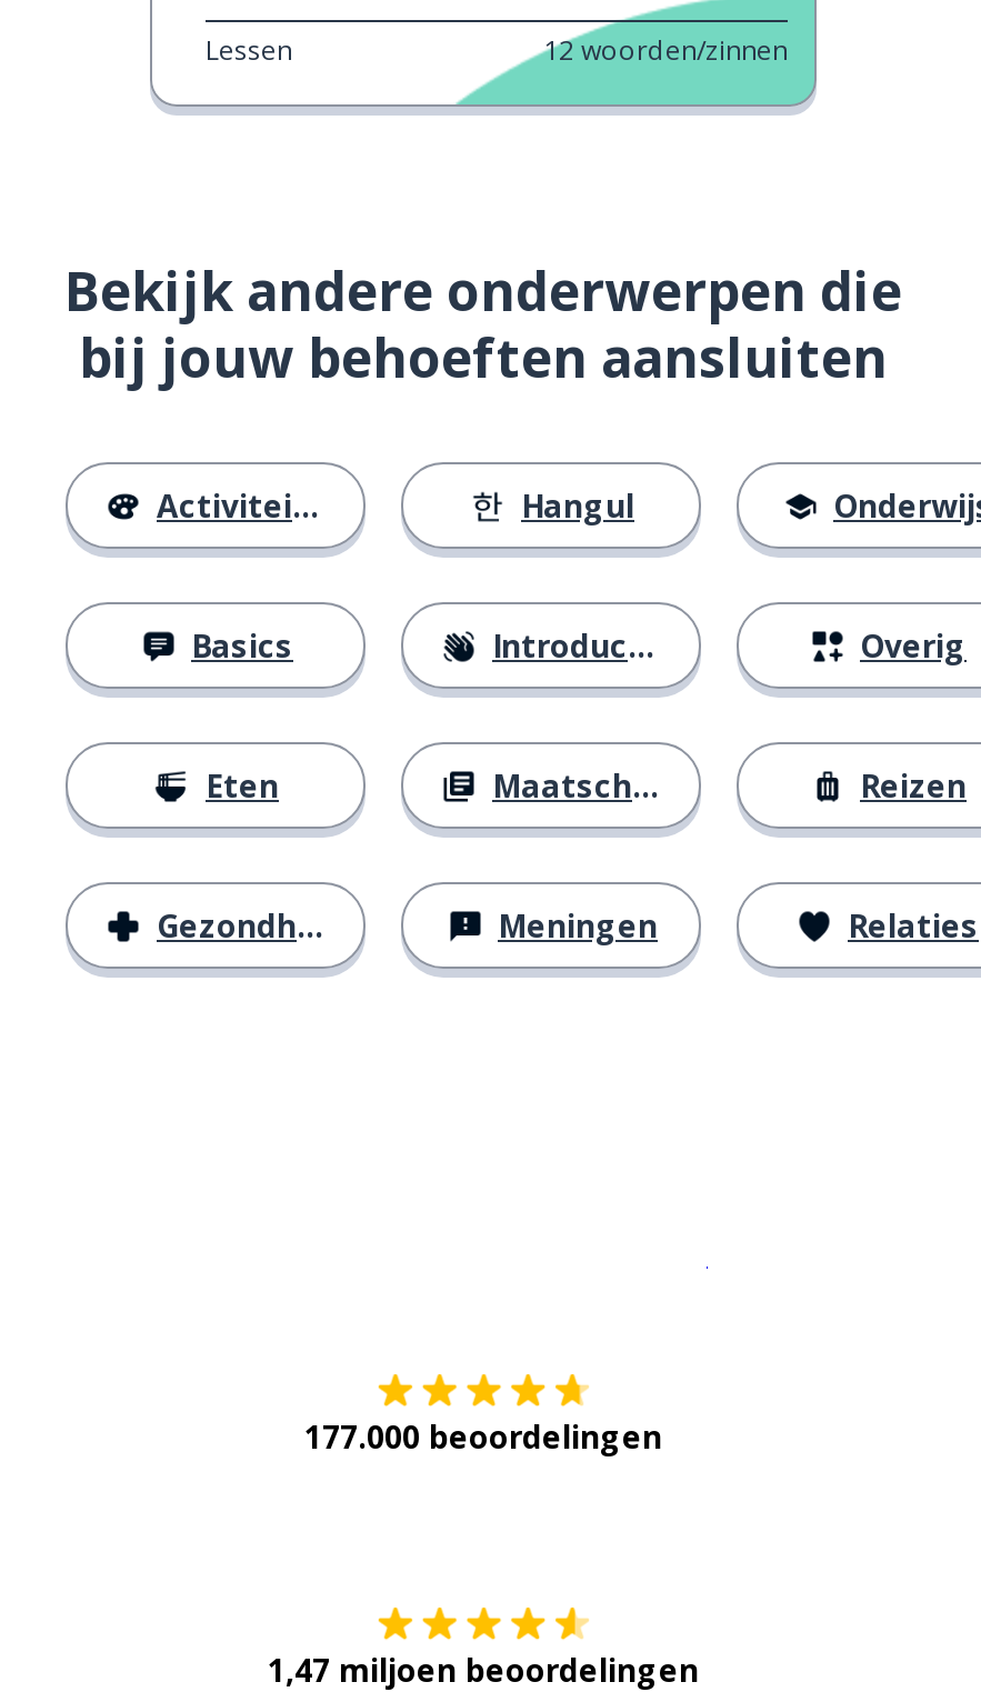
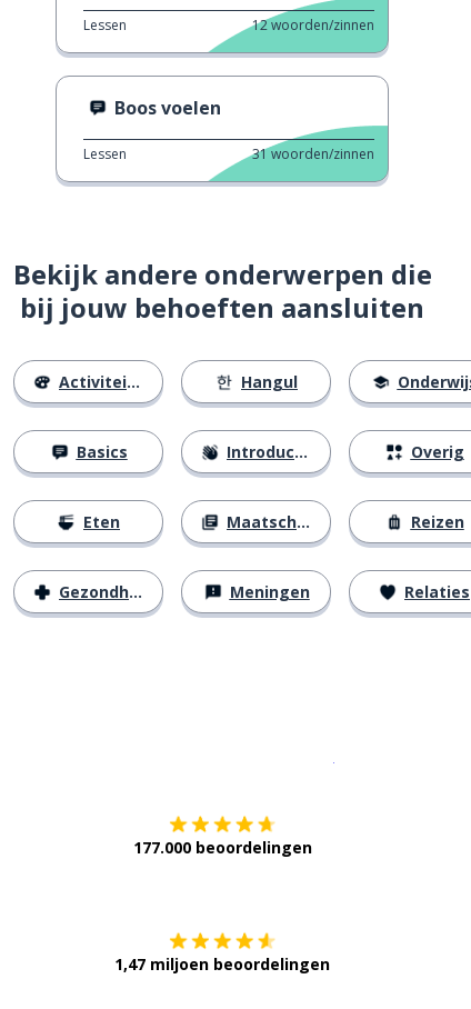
none -> [83,95,374,163] Boos voelen | Lessen | 31 woorden/zinnen

